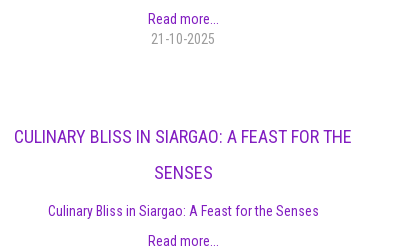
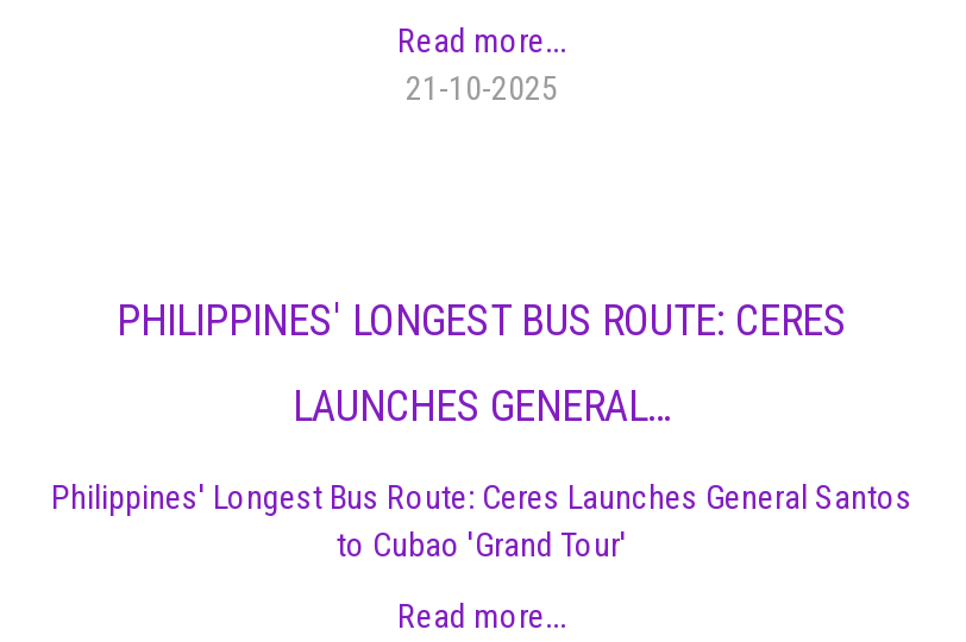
[14,126,352,147] CULINARY BLISS IN SIARGAO: A FEAST FOR THE -> [117,295,847,345] PHILIPPINES' LONGEST BUS ROUTE: CERES
[153,162,212,183] SENSES -> [293,380,671,430] LAUNCHES GENERAL…
[47,203,318,219] Culinary Bliss in Siargao: A Feast for the Senses -> [51,478,912,564] Philippines' Longest Bus Route: Ceres Launches General Santos | to Cubao 'Grand Tour'

